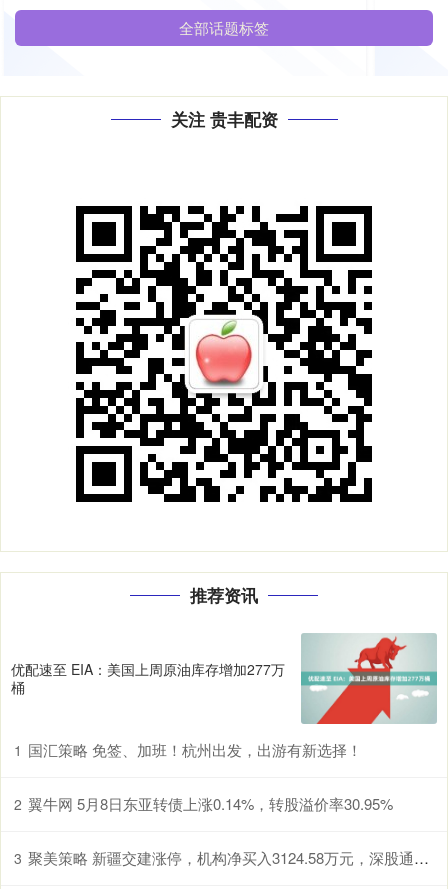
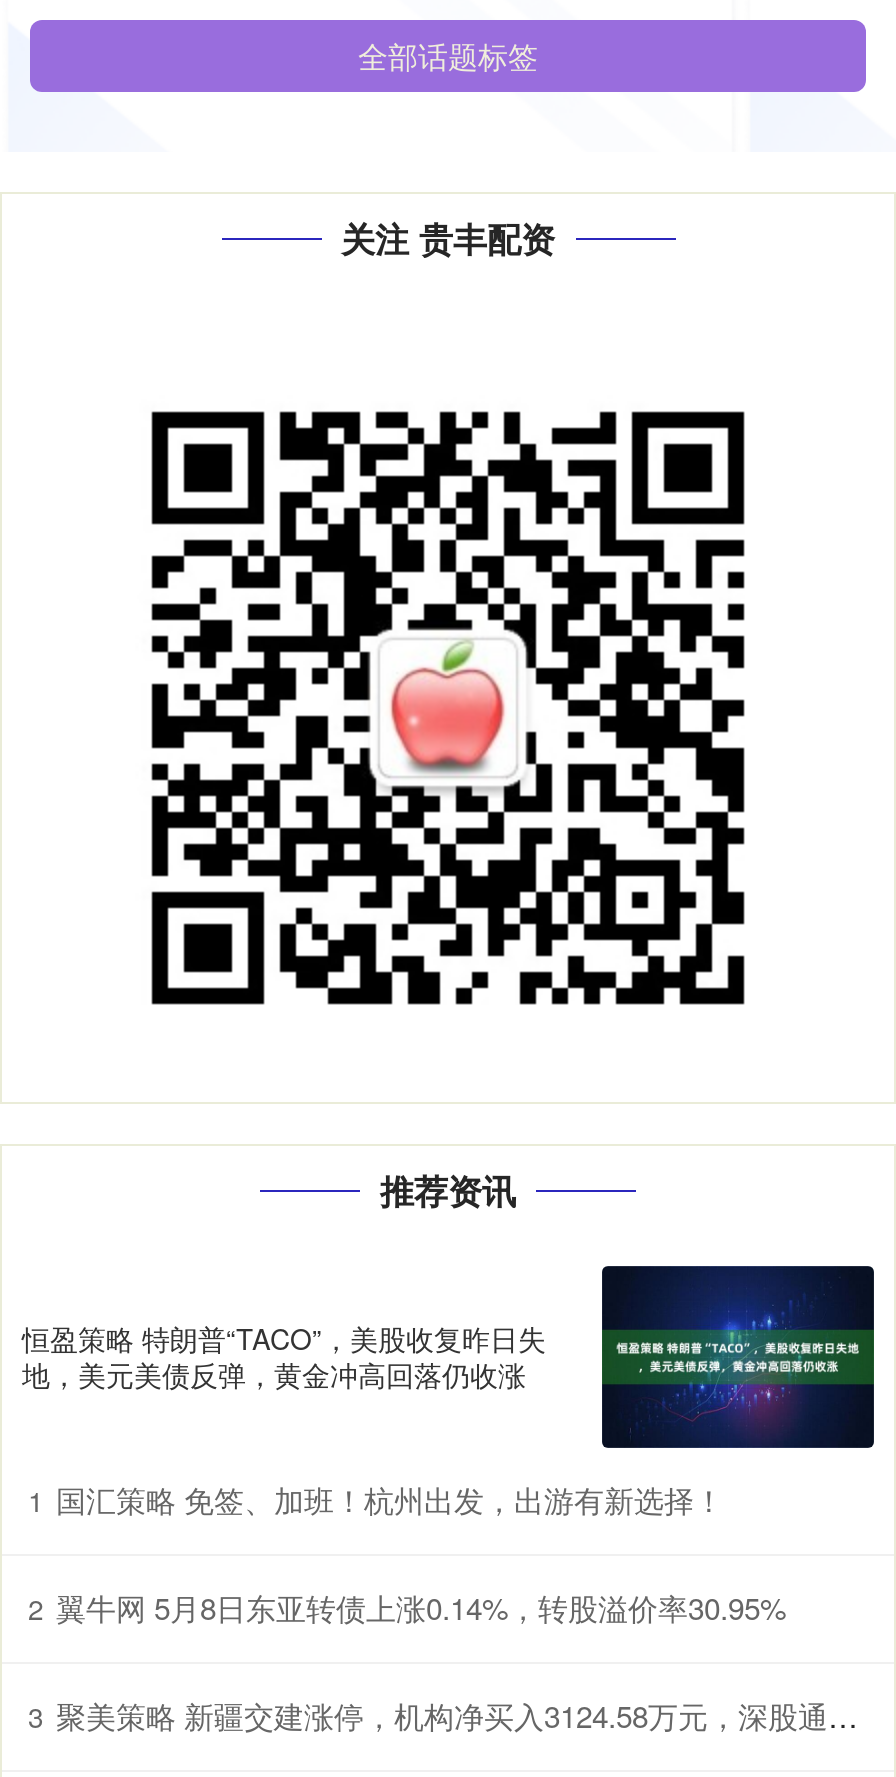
[11,633,438,725] [image] | 优配速至 EIA：美国上周原油库存增加277万 | 桶 -> [22,1264,876,1450] [image] | 恒盈策略 特朗普“TACO”，美股收复昨日失 | 地，美元美债反弹，黄金冲高回落仍收涨

